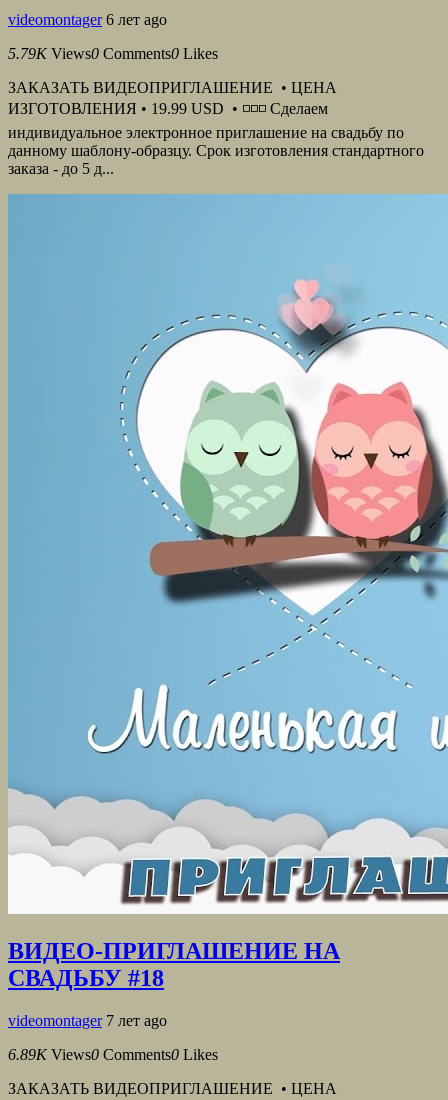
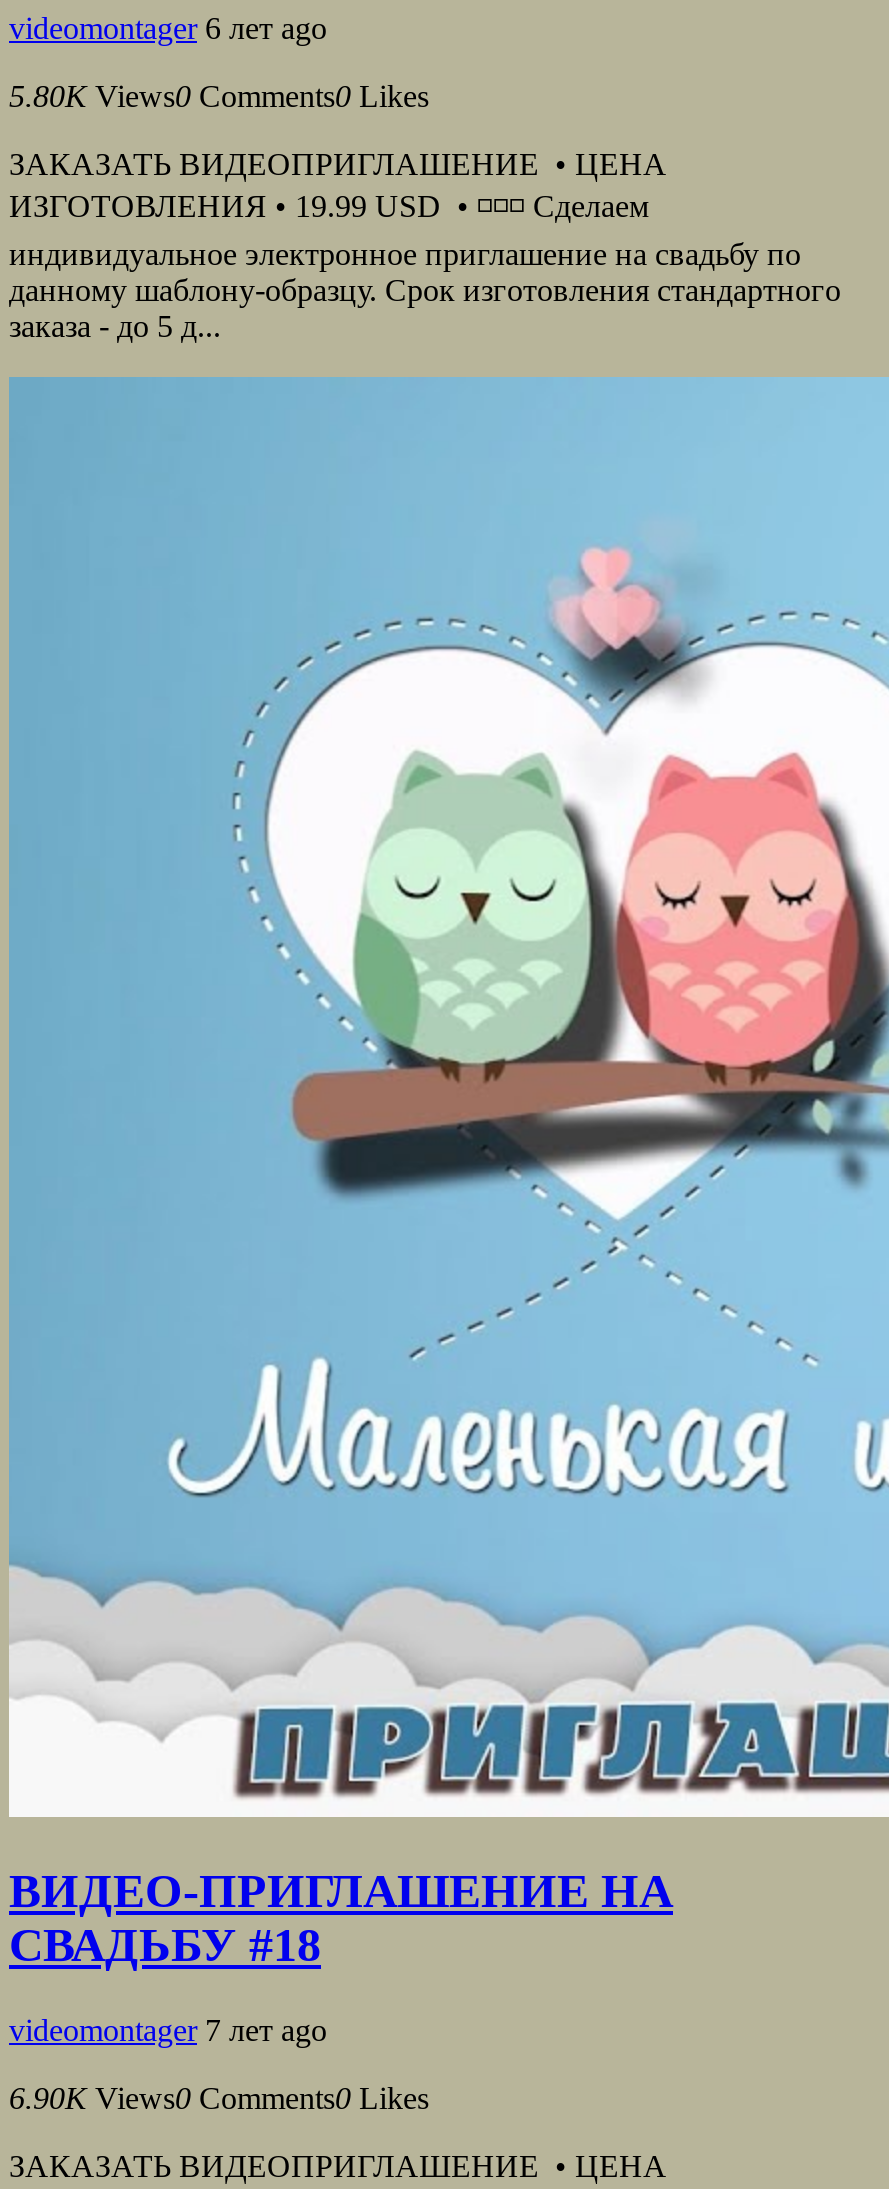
[8,45,218,62] 5.79K Views0 Comments0 Likes -> [9,78,429,112] 5.80K Views0 Comments0 Likes
[8,1045,218,1062] 6.89K Views0 Comments0 Likes -> [9,2080,429,2114] 6.90K Views0 Comments0 Likes

